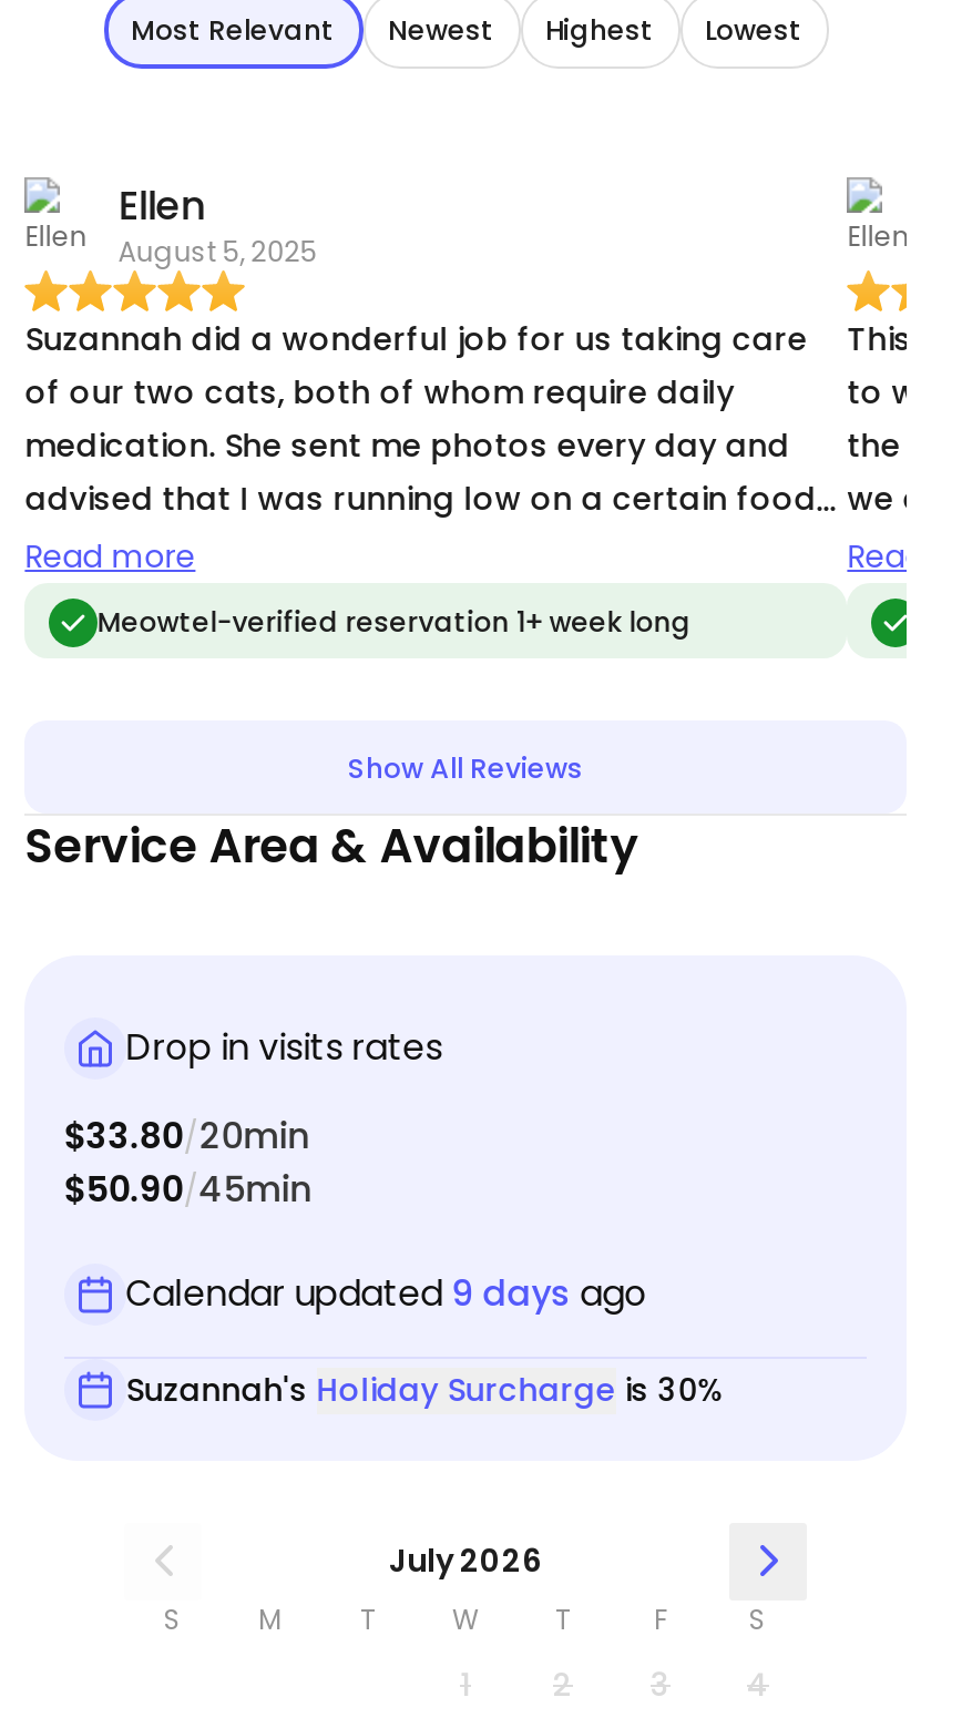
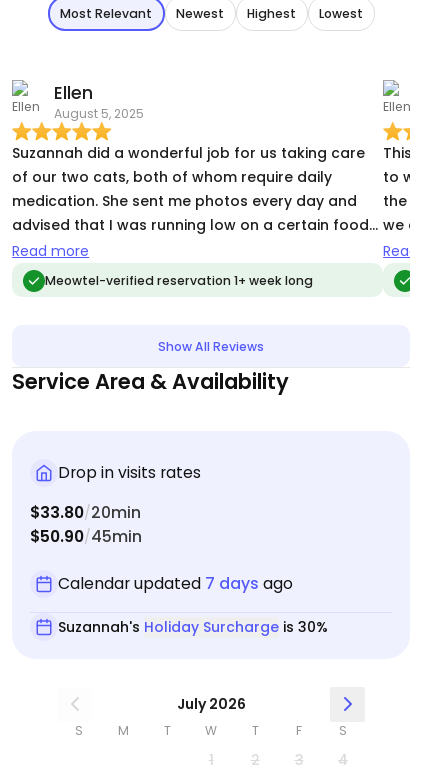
[126,1268,647,1319] Calendar updated 9 days ago -> [58,572,293,595] Calendar updated 7 days ago

